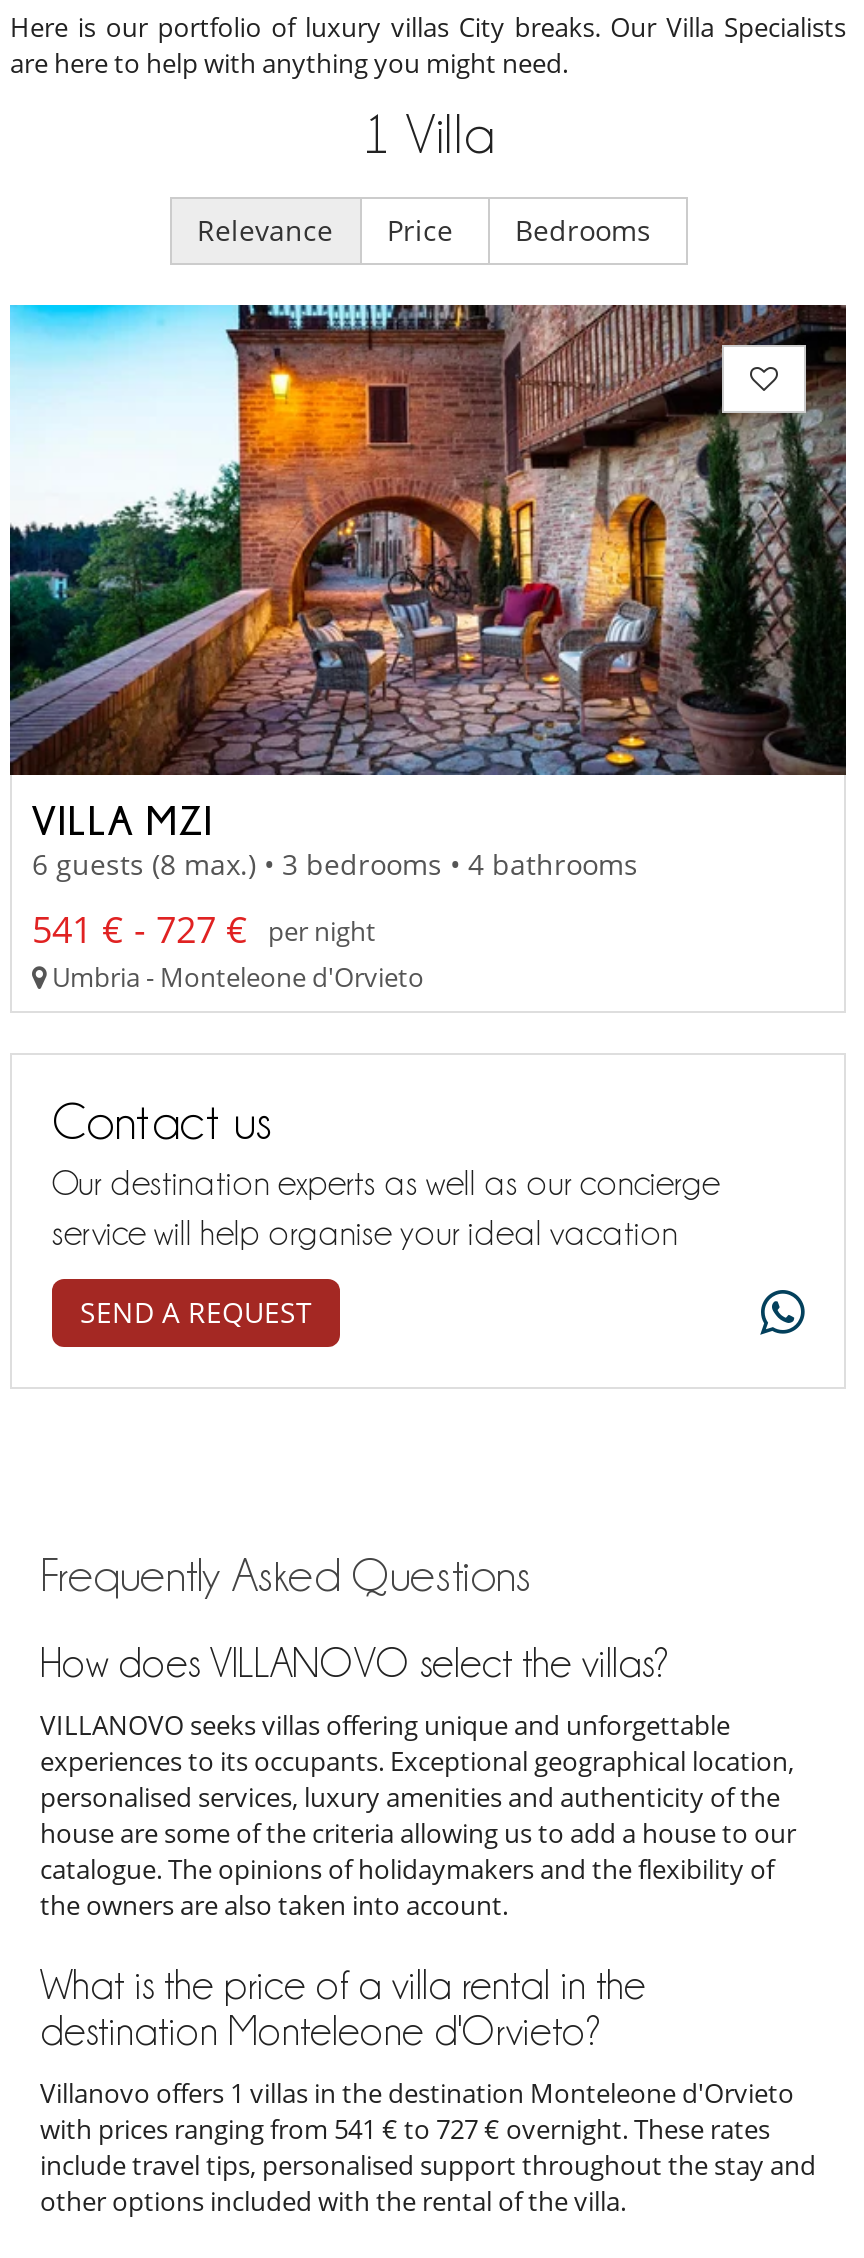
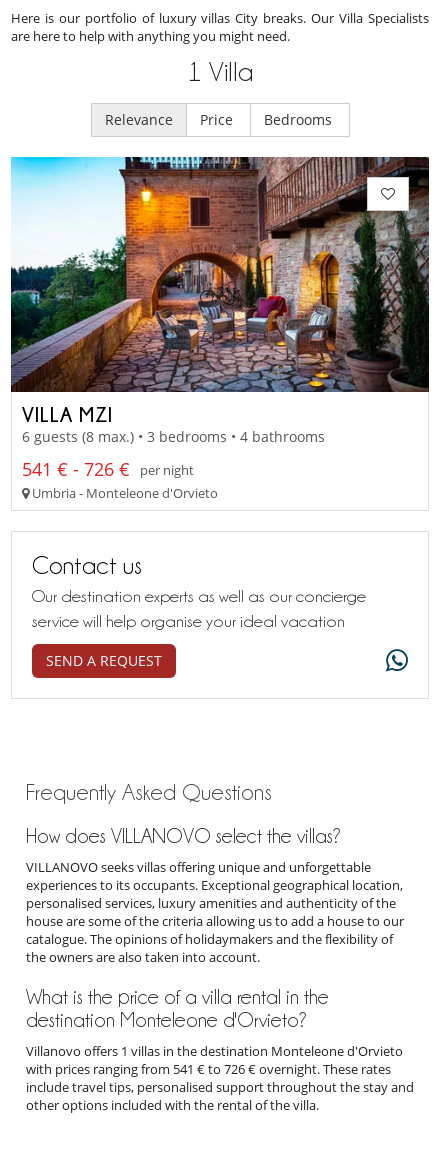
[32,906,376,954] 541 € - 727 € per night -> [22,457,194,481] 541 € - 726 € per night
[40,2112,770,2148] with prices ranging from 541 € to 727 € overnight. These rates -> [26,1060,391,1078] with prices ranging from 541 € to 726 € overnight. These rates

